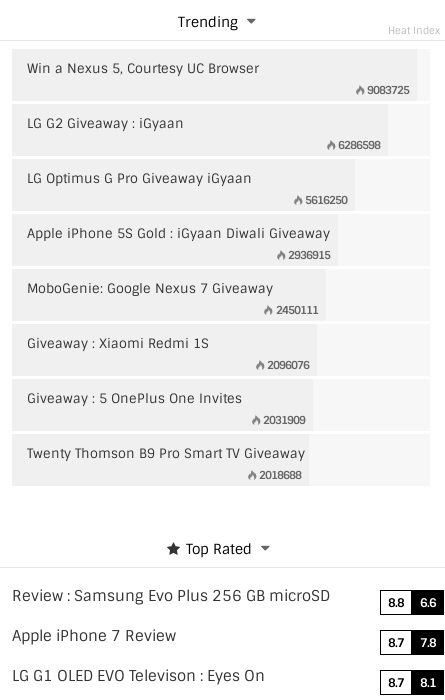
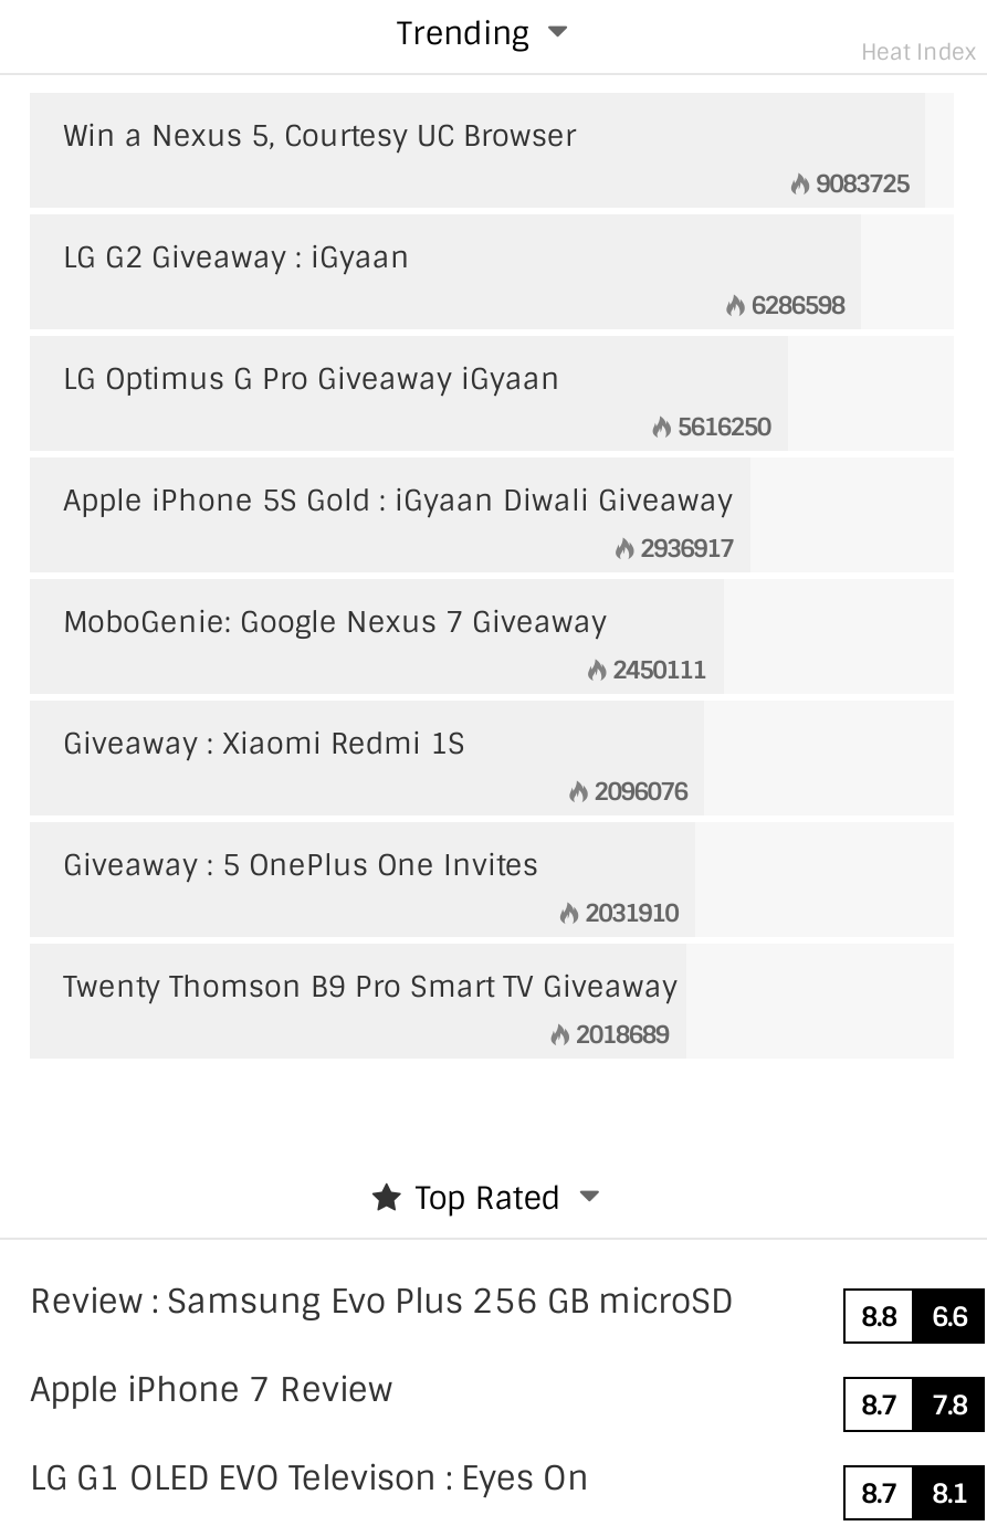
[288,248,330,262] 2936915 -> [640,533,733,564] 2936917
[263,413,305,427] 2031909 -> [585,897,678,928] 2031910
[259,468,301,482] 2018688 -> [575,1019,668,1050] 2018689

